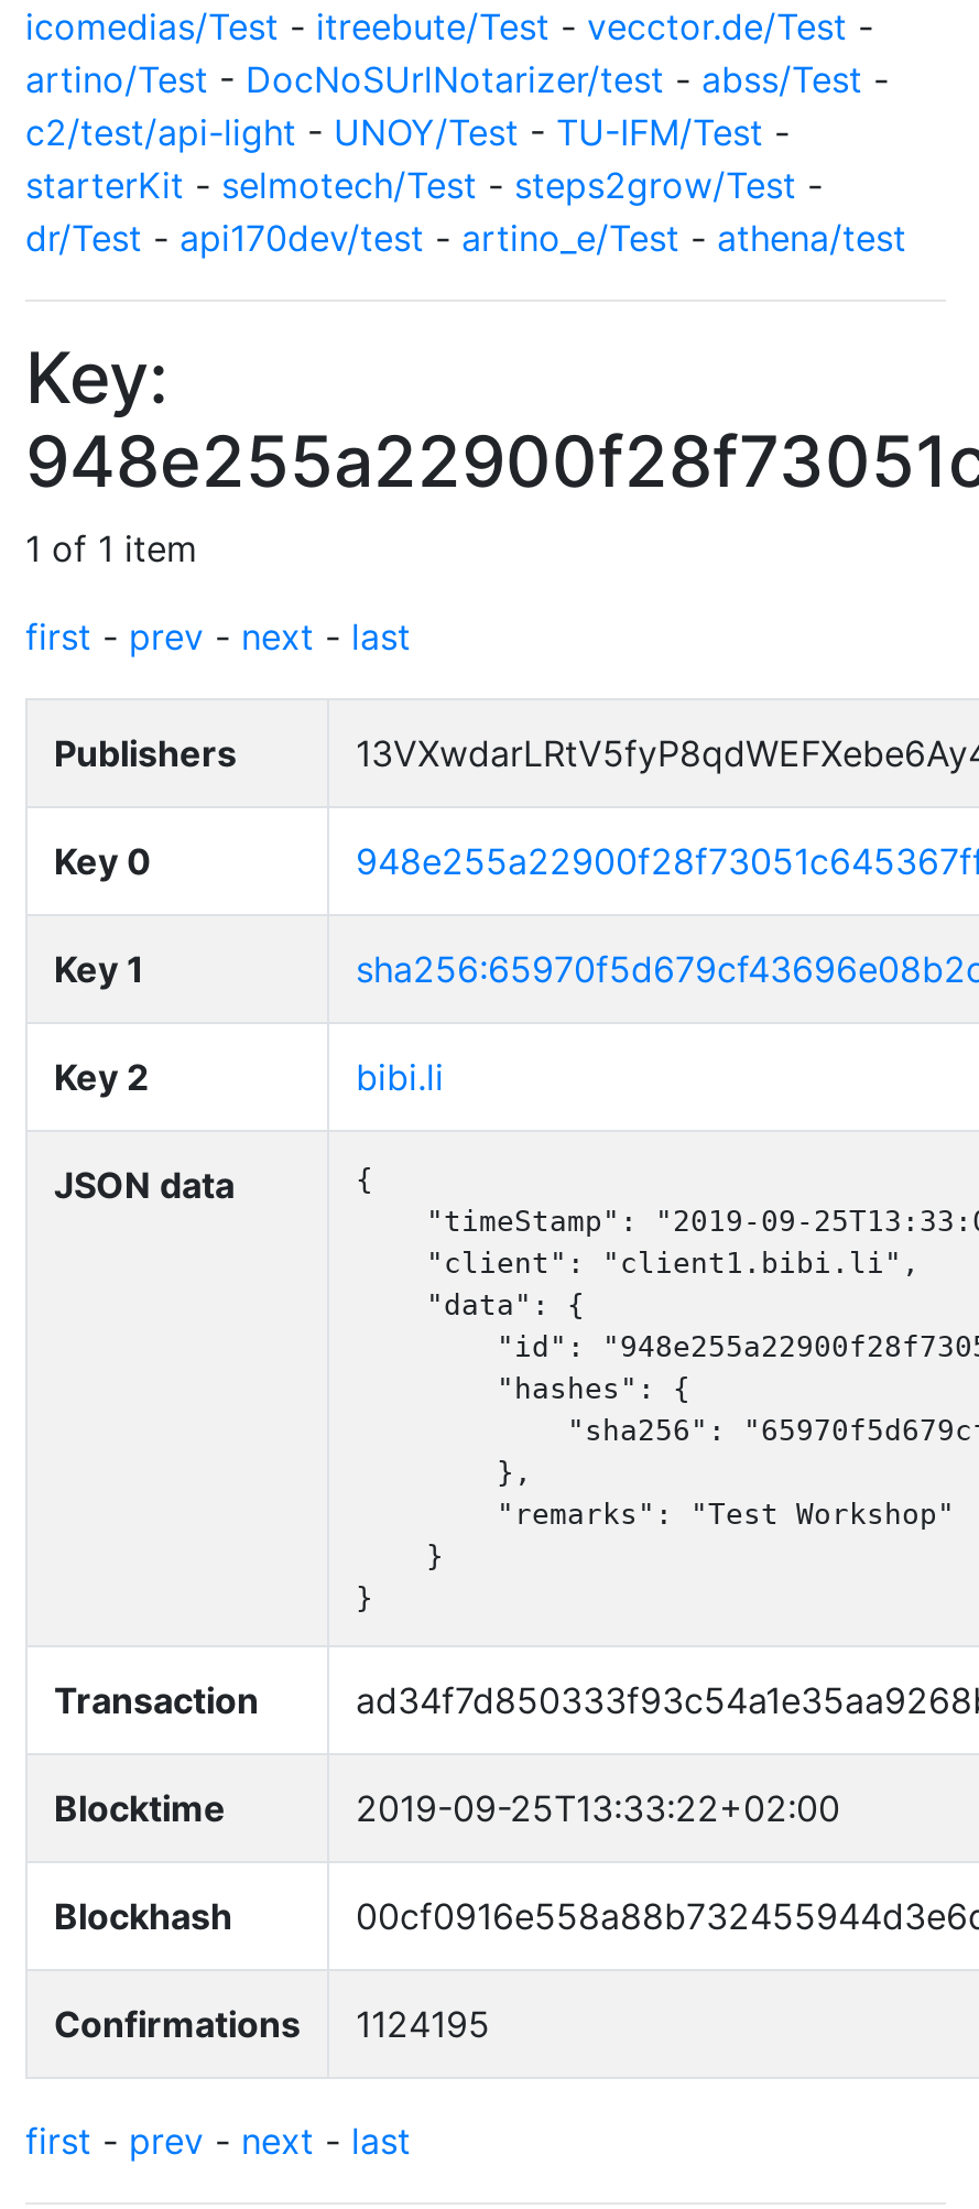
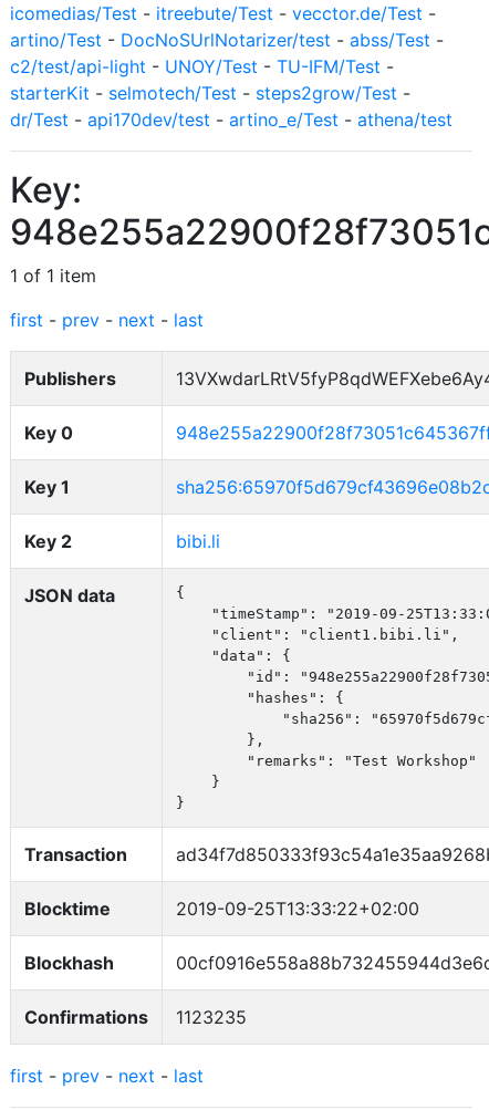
[54,2002,490,2046] Confirmations 1124195 -> [24,1006,247,1028] Confirmations 1123235

